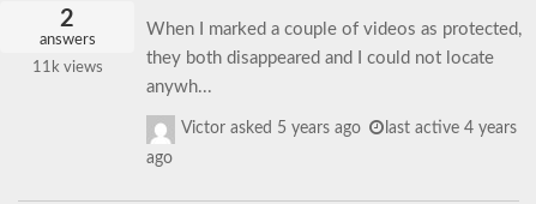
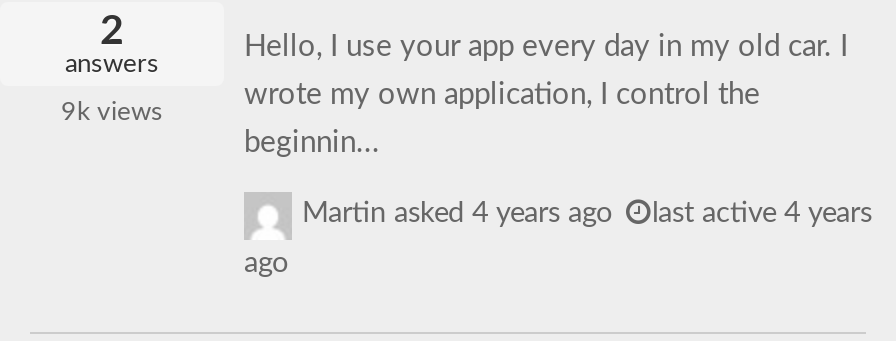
[146,20,522,38] When I marked a couple of videos as protected, -> [244,32,848,62] Hello, I use your app every day in my old car. I
[146,49,494,67] they both disappeared and I could not locate -> [244,80,760,110] wrote my own application, I control the
[32,60,103,75] 11k views -> [61,99,163,123] 9k views
[146,78,212,96] anywh... -> [244,128,380,158] beginnin...
[181,120,361,137] Victor asked 5 years ago -> [302,199,612,227] Martin asked 4 years ago

